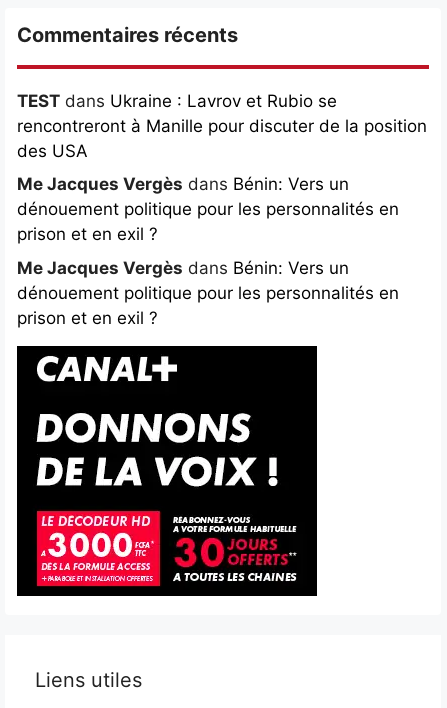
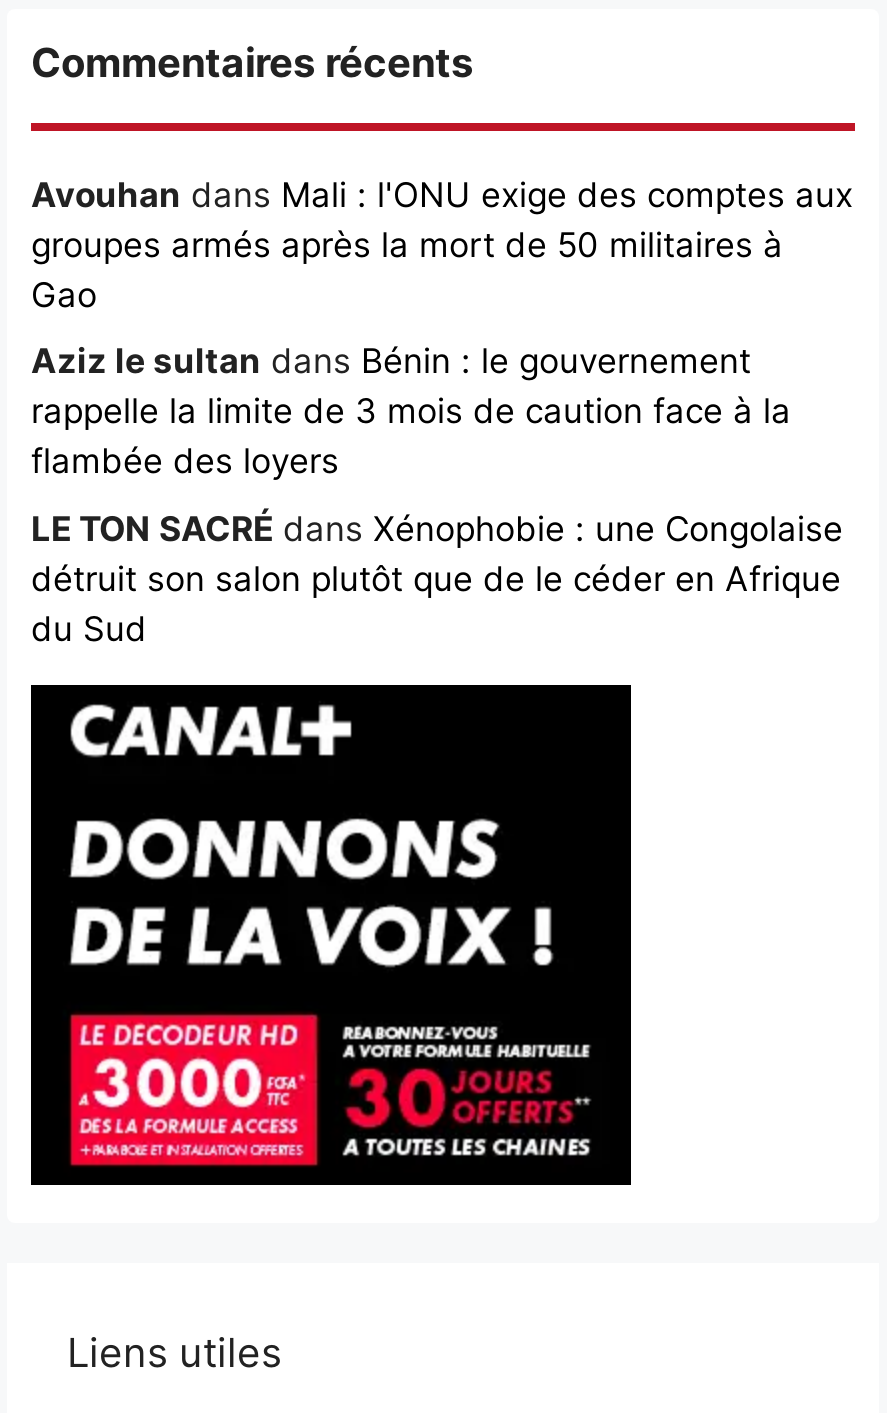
[17,91,427,161] TEST dans Ukraine : Lavrov et Rubio se | rencontreront à Manille pour discuter de la position | des USA -> [31,174,853,314] Avouhan dans Mali : l'ONU exige des comptes aux | groupes armés après la mort de 50 militaires à | Gao
[17,174,399,244] Me Jacques Vergès dans Bénin: Vers un | dénouement politique pour les personnalités en | prison et en exil ? -> [31,341,791,481] Aziz le sultan dans Bénin : le gouvernement | rappelle la limite de 3 mois de caution face à la | flambée des loyers
[17,258,399,328] Me Jacques Vergès dans Bénin: Vers un | dénouement politique pour les personnalités en | prison et en exil ? -> [31,508,843,648] LE TON SACRÉ dans Xénophobie : une Congolaise | détruit son salon plutôt que de le céder en Afrique | du Sud

